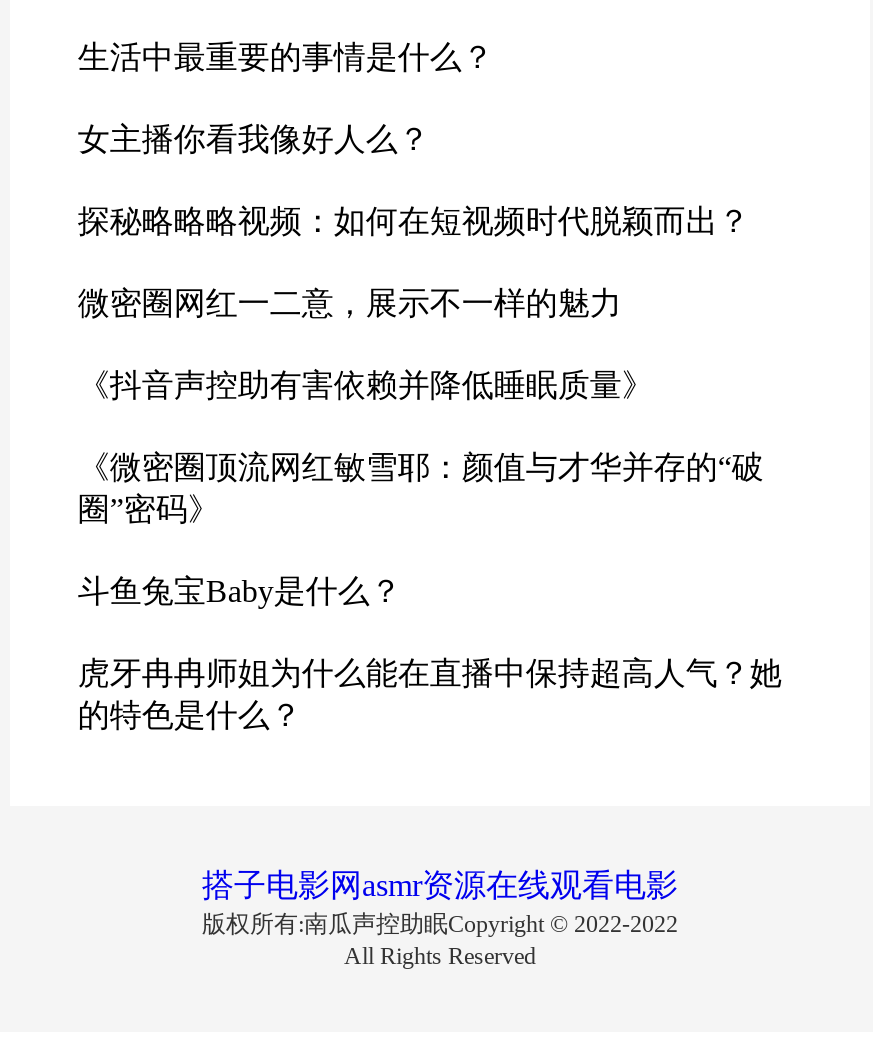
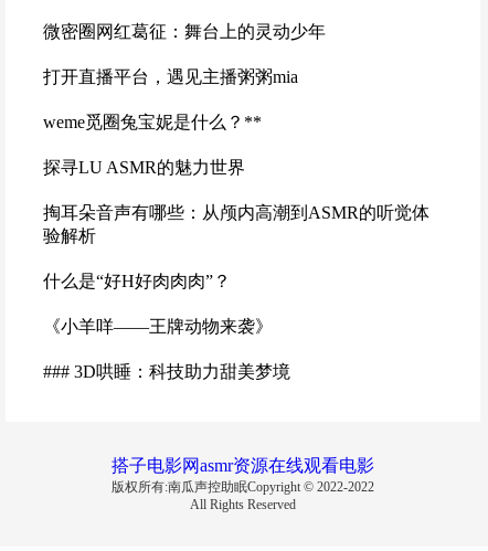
[78,40,494,74] 生活中最重要的事情是什么？ -> [43,22,326,41] 微密圈网红葛征：舞台上的灵动少年
[78,122,430,156] 女主播你看我像好人么？ -> [43,68,298,86] 打开直播平台，遇见主播粥粥mia
[78,204,750,238] 探秘略略略视频：如何在短视频时代脱颖而出？ -> [43,113,262,132] weme觅圈兔宝妮是什么？**
[78,286,622,320] 微密圈网红一二意，展示不一样的魅力 -> [43,158,245,177] 探寻LU ASMR的魅力世界
[78,368,654,402] 《抖音声控助有害依赖并降低睡眠质量》 -> [43,203,429,245] 掏耳朵音声有哪些：从颅内高潮到ASMR的听觉体 | 验解析
[78,450,764,526] 《微密圈顶流网红敏雪耶：颜值与才华并存的“破 | 圈”密码》 -> [43,272,231,291] 什么是“好H好肉肉肉”？
[78,574,402,608] 斗鱼兔宝Baby是什么？ -> [43,317,273,336] 《小羊咩——王牌动物来袭》
[78,656,782,732] 虎牙冉冉师姐为什么能在直播中保持超高人气？她 | 的特色是什么？ -> [43,362,290,381] ### 3D哄睡：科技助力甜美梦境

